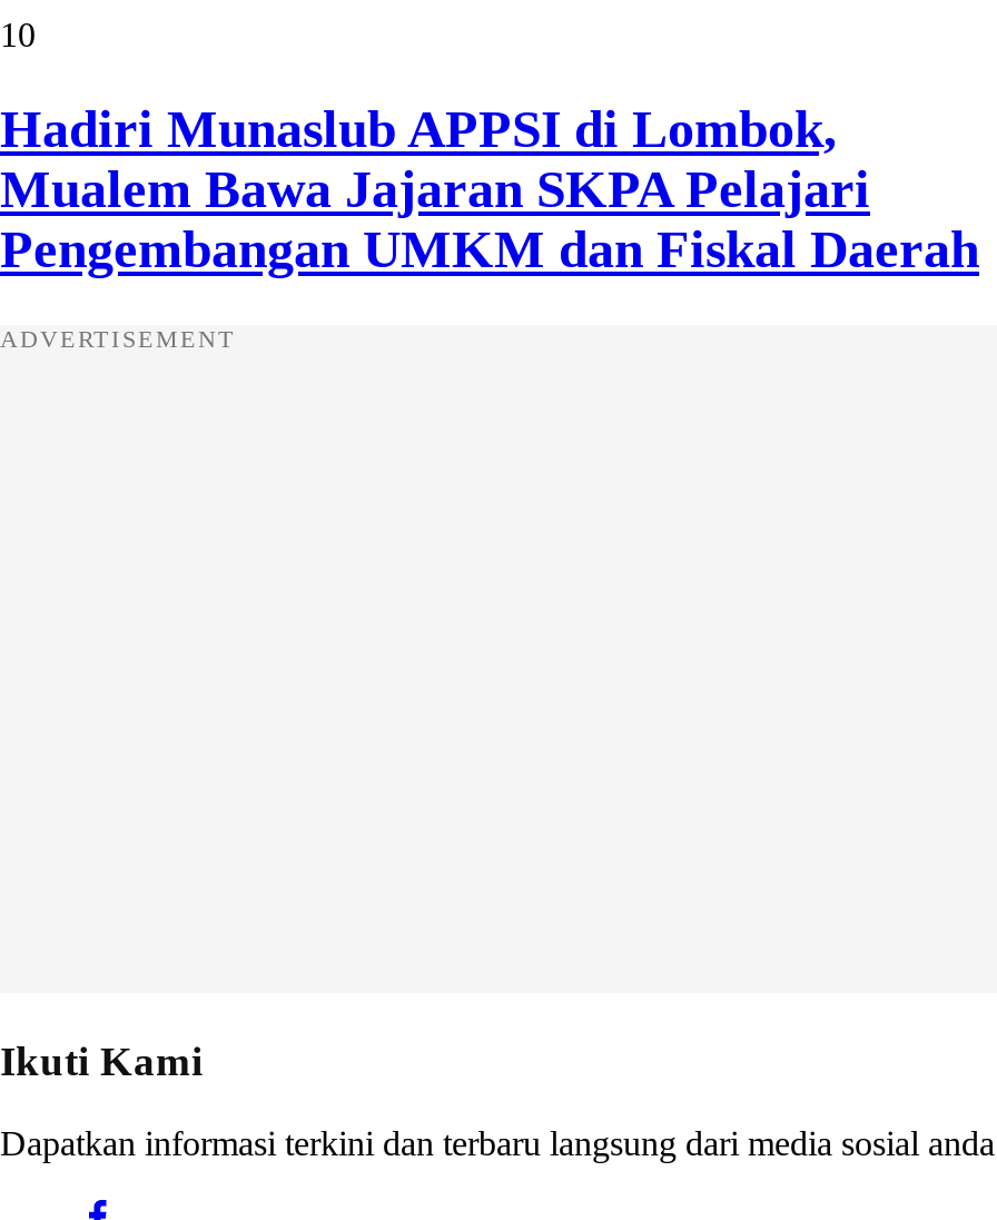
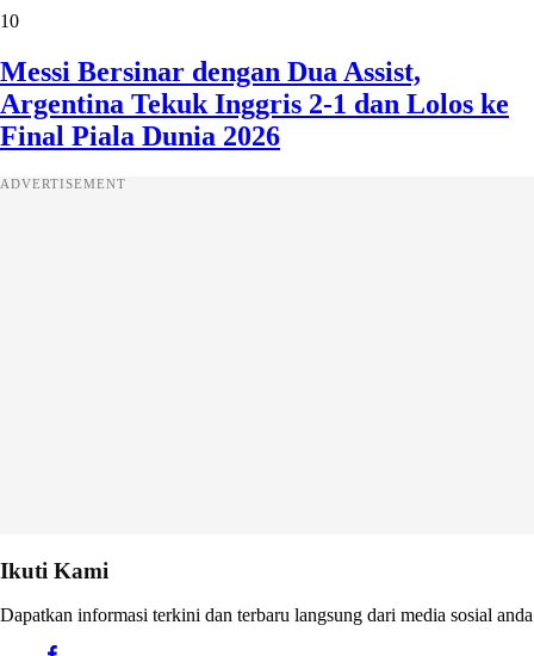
[0,99,979,277] Hadiri Munaslub APPSI di Lombok, | Mualem Bawa Jajaran SKPA Pelajari | Pengembangan UMKM dan Fiskal Daerah -> [0,55,509,151] Messi Bersinar dengan Dua Assist, | Argentina Tekuk Inggris 2-1 dan Lolos ke | Final Piala Dunia 2026

